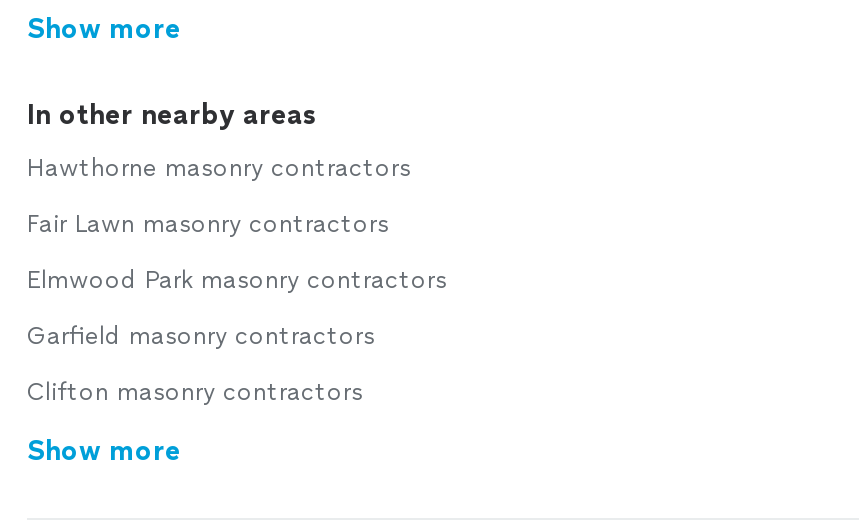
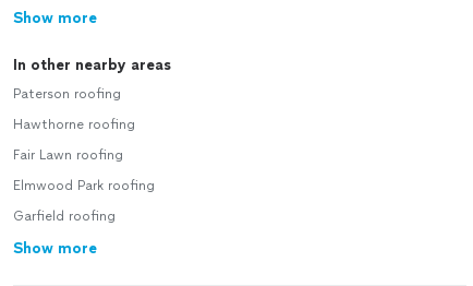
[27,154,411,182] Hawthorne masonry contractors -> [13,86,121,102] Paterson roofing
[27,210,389,238] Fair Lawn masonry contractors -> [13,117,135,132] Hawthorne roofing
[27,266,447,294] Elmwood Park masonry contractors -> [13,147,123,163] Fair Lawn roofing
[27,322,375,350] Garfield masonry contractors -> [13,178,155,193] Elmwood Park roofing
[27,378,363,406] Clifton masonry contractors -> [13,208,116,224] Garfield roofing

